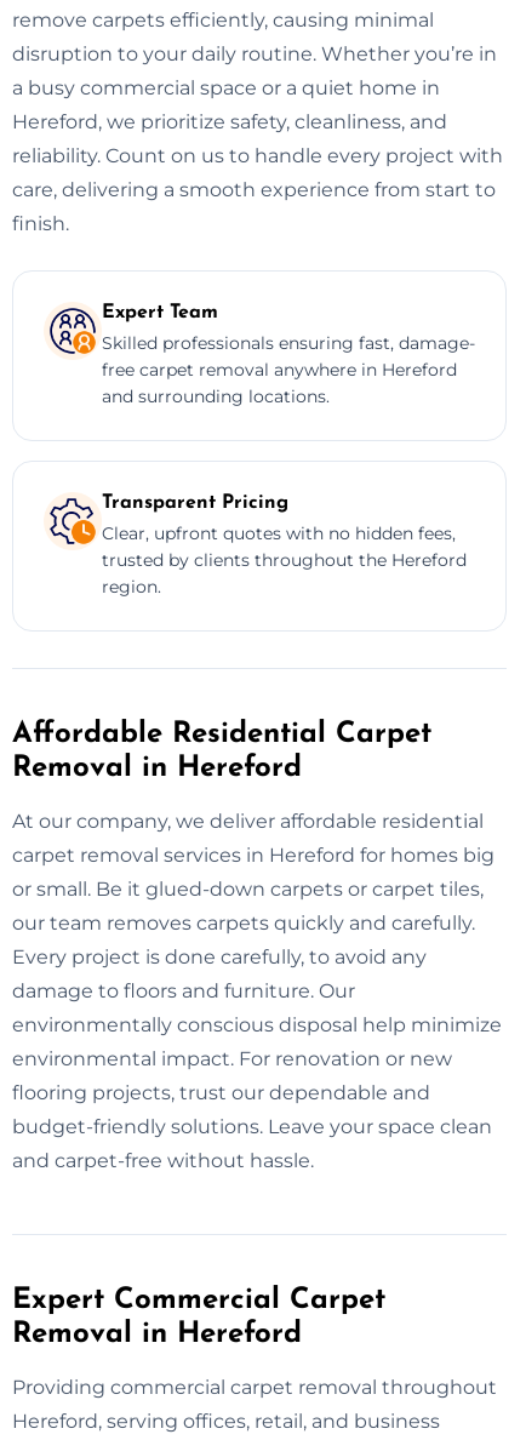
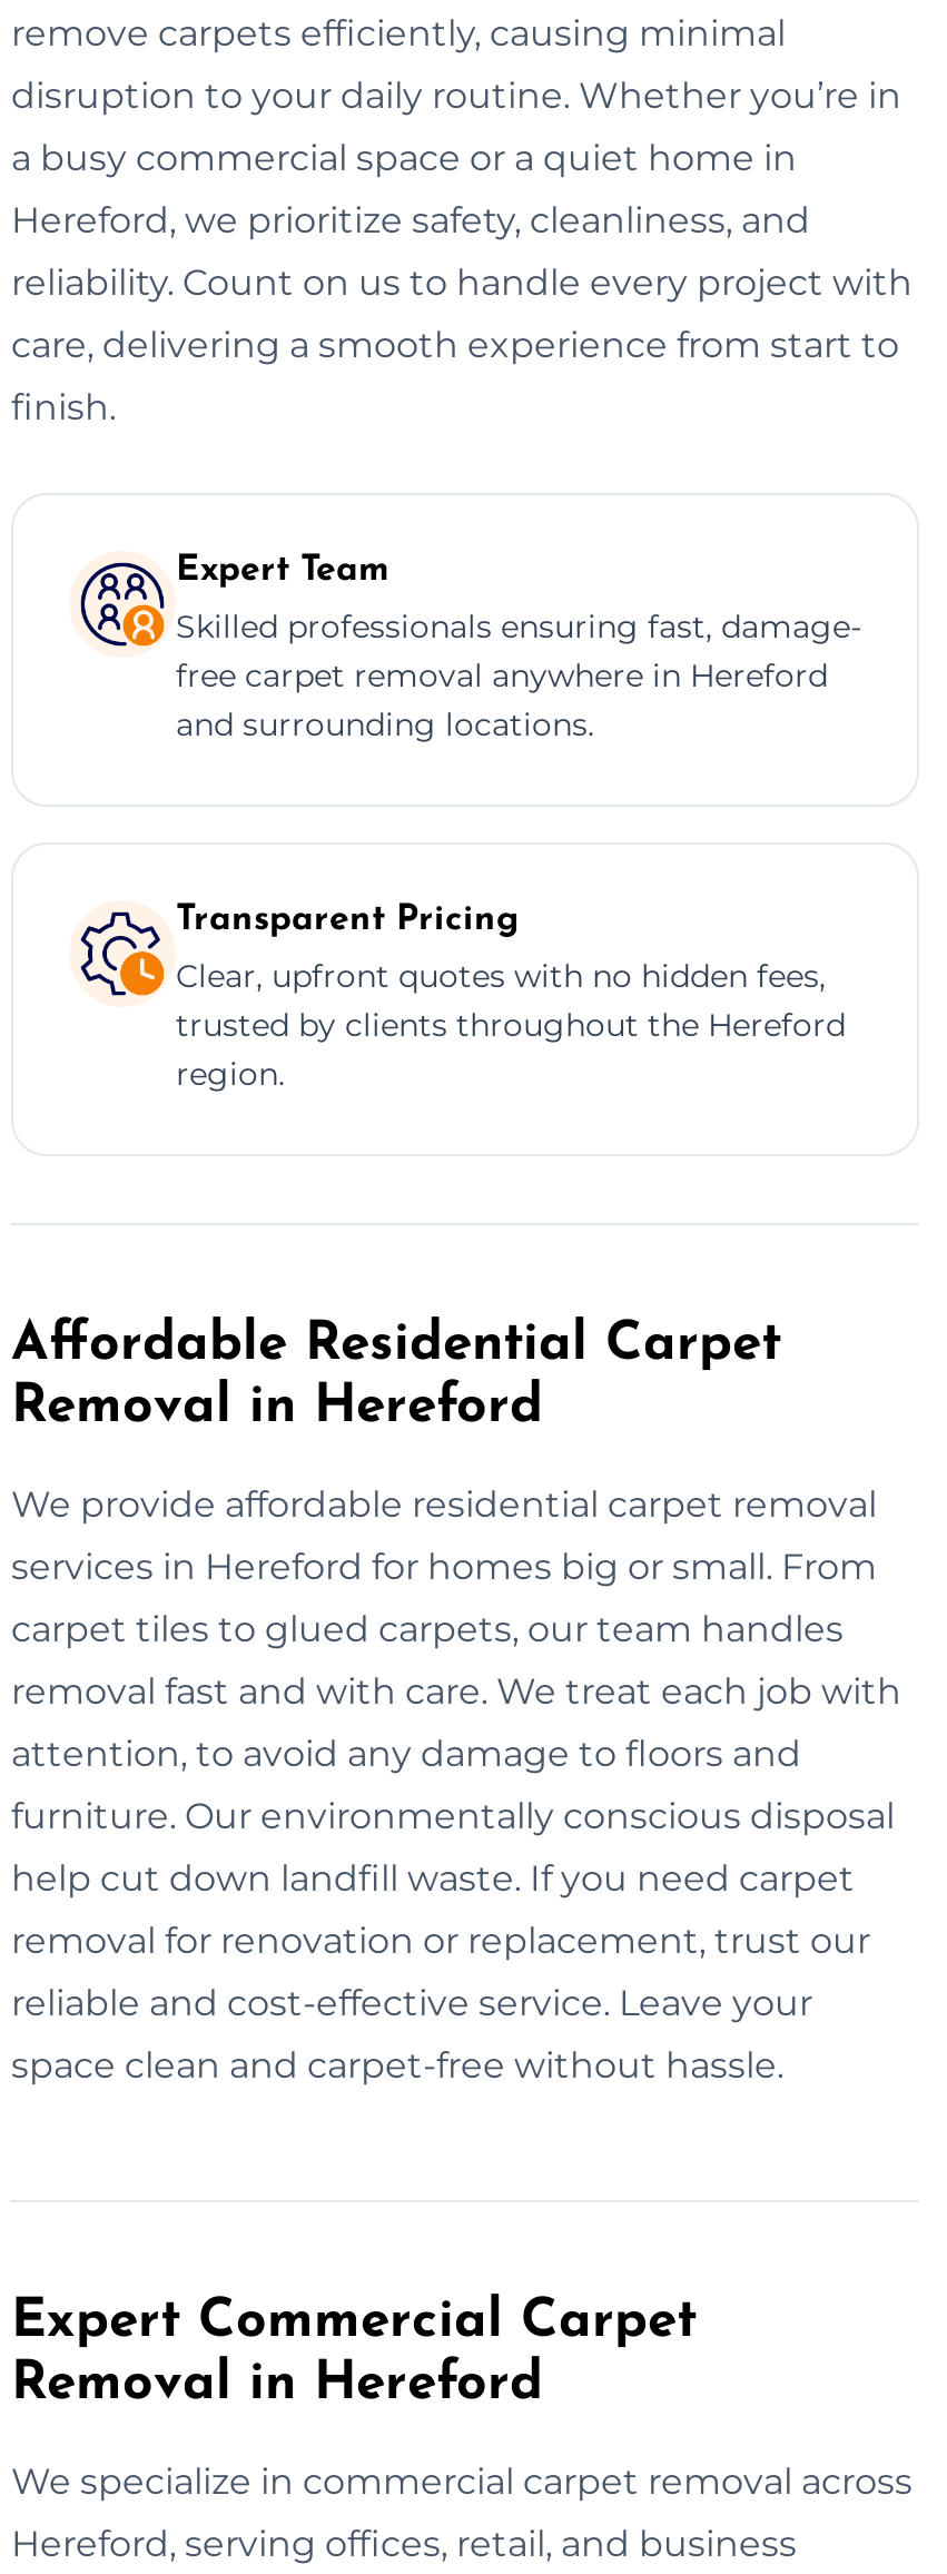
[12,809,502,1172] At our company, we deliver affordable residential | carpet removal services in Hereford for homes big | or small. Be it glued-down carpets or carpet tiles, | our team removes carpets quickly and carefully. | Every project is done carefully, to avoid any | damage to floors and furniture. Our | environmentally conscious disposal help minimize | environmental impact. For renovation or new | flooring projects, trust our dependable and | budget-friendly solutions. Leave your space clean | and carpet-free without hassle. -> [11,1483,901,2086] We provide affordable residential carpet removal | services in Hereford for homes big or small. From | carpet tiles to glued carpets, our team handles | removal fast and with care. We treat each job with | attention, to avoid any damage to floors and | furniture. Our environmentally conscious disposal | help cut down landfill waste. If you need carpet | removal for renovation or replacement, trust our | reliable and cost-effective service. Leave your | space clean and carpet-free without hassle.
[12,1375,497,1398] Providing commercial carpet removal throughout -> [11,2460,913,2502] We specialize in commercial carpet removal across

